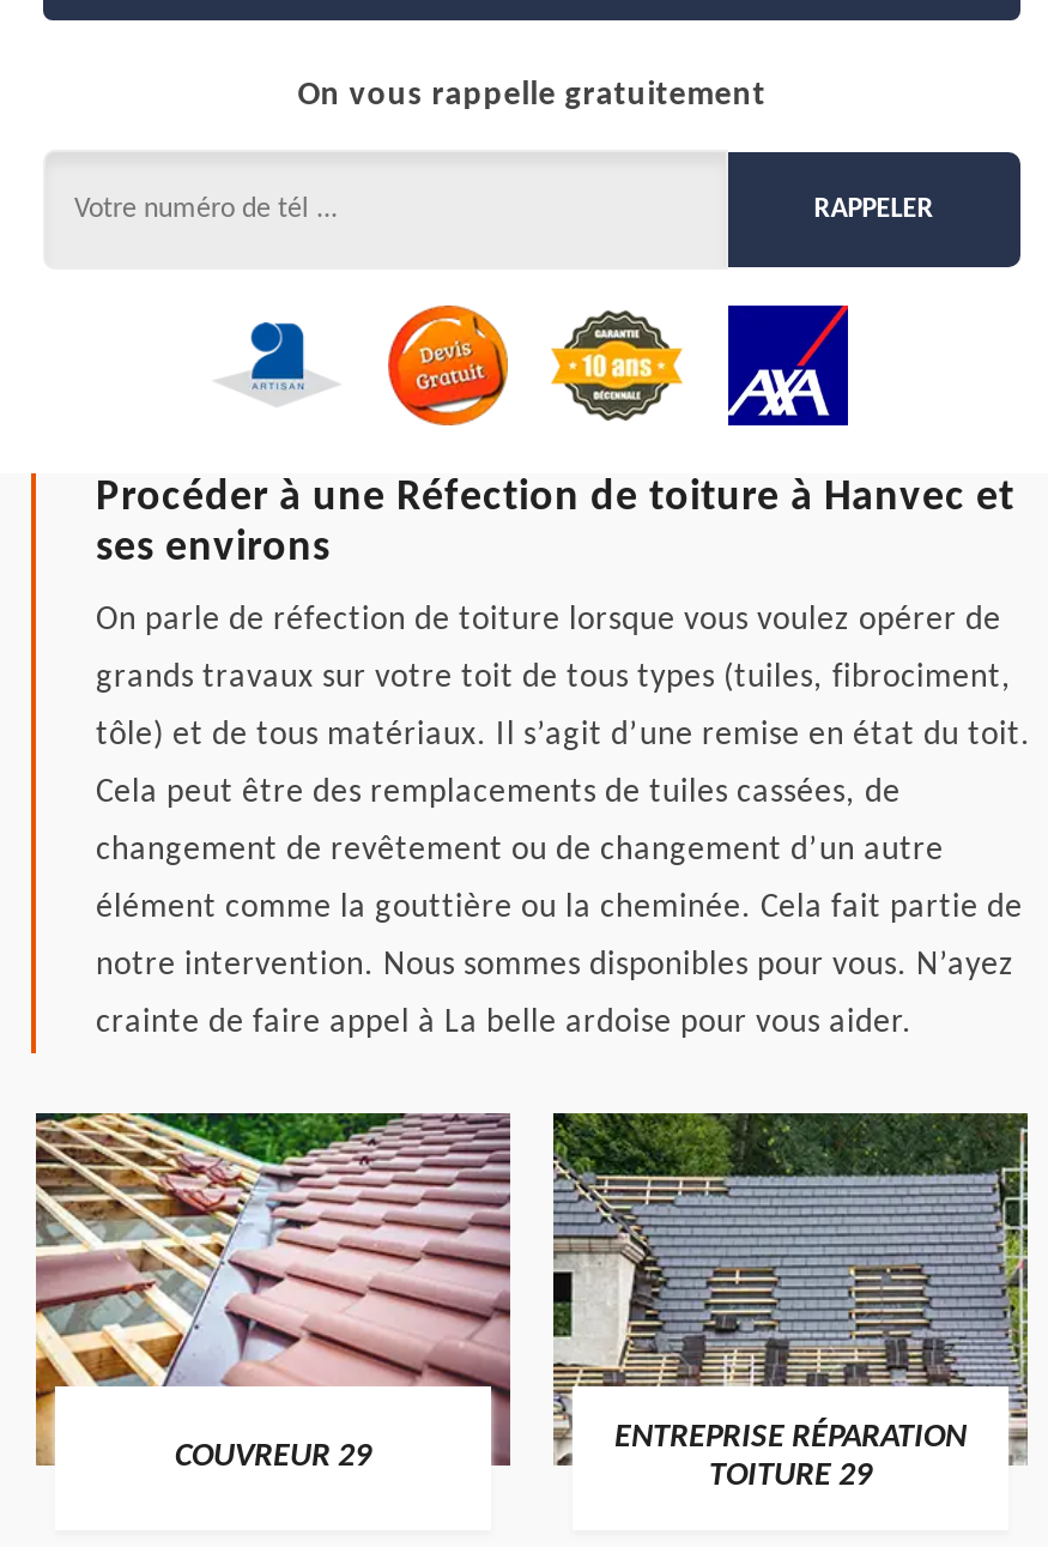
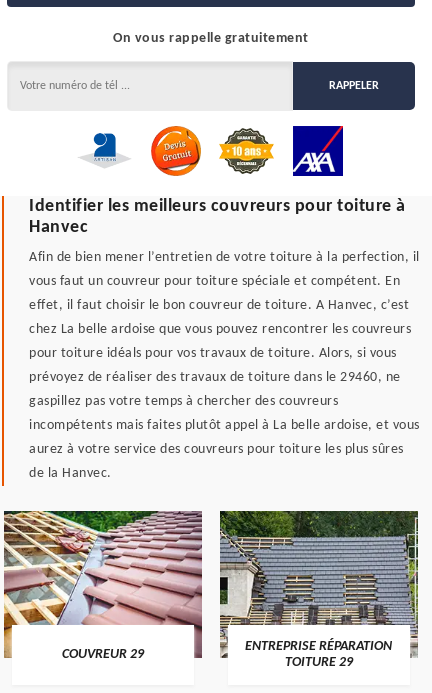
[96,476,1031,1041] Procéder à une Réfection de toiture à Hanvec et | ses environs | On parle de réfection de toiture lorsque vous voulez opérer de | grands travaux sur votre toit de tous types (tuiles, fibrociment, | tôle) et de tous matériaux. Il s’agit d’une remise en état du toit. | Cela peut être des remplacements de tuiles cassées, de | changement de revêtement ou de changement d’un autre | élément comme la gouttière ou la cheminée. Cela fait partie de | notre intervention. Nous sommes disponibles pour vous. N’ayez | crainte de faire appel à La belle ardoise pour vous aider. -> [29,197,419,481] Identifier les meilleurs couvreurs pour toiture à | Hanvec | Afin de bien mener l’entretien de votre toiture à la perfection, il | vous faut un couvreur pour toiture spéciale et compétent. En | effet, il faut choisir le bon couvreur de toiture. A Hanvec, c’est | chez La belle ardoise que vous pouvez rencontrer les couvreurs | pour toiture idéals pour vos travaux de toiture. Alors, si vous | prévoyez de réaliser des travaux de toiture dans le 29460, ne | gaspillez pas votre temps à chercher des couvreurs | incompétents mais faites plutôt appel à La belle ardoise, et vous | aurez à votre service des couvreurs pour toiture les plus sûres | de la Hanvec.

